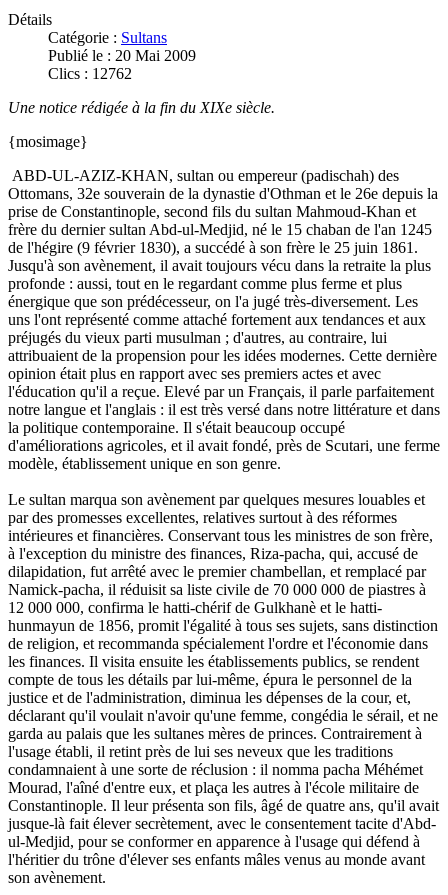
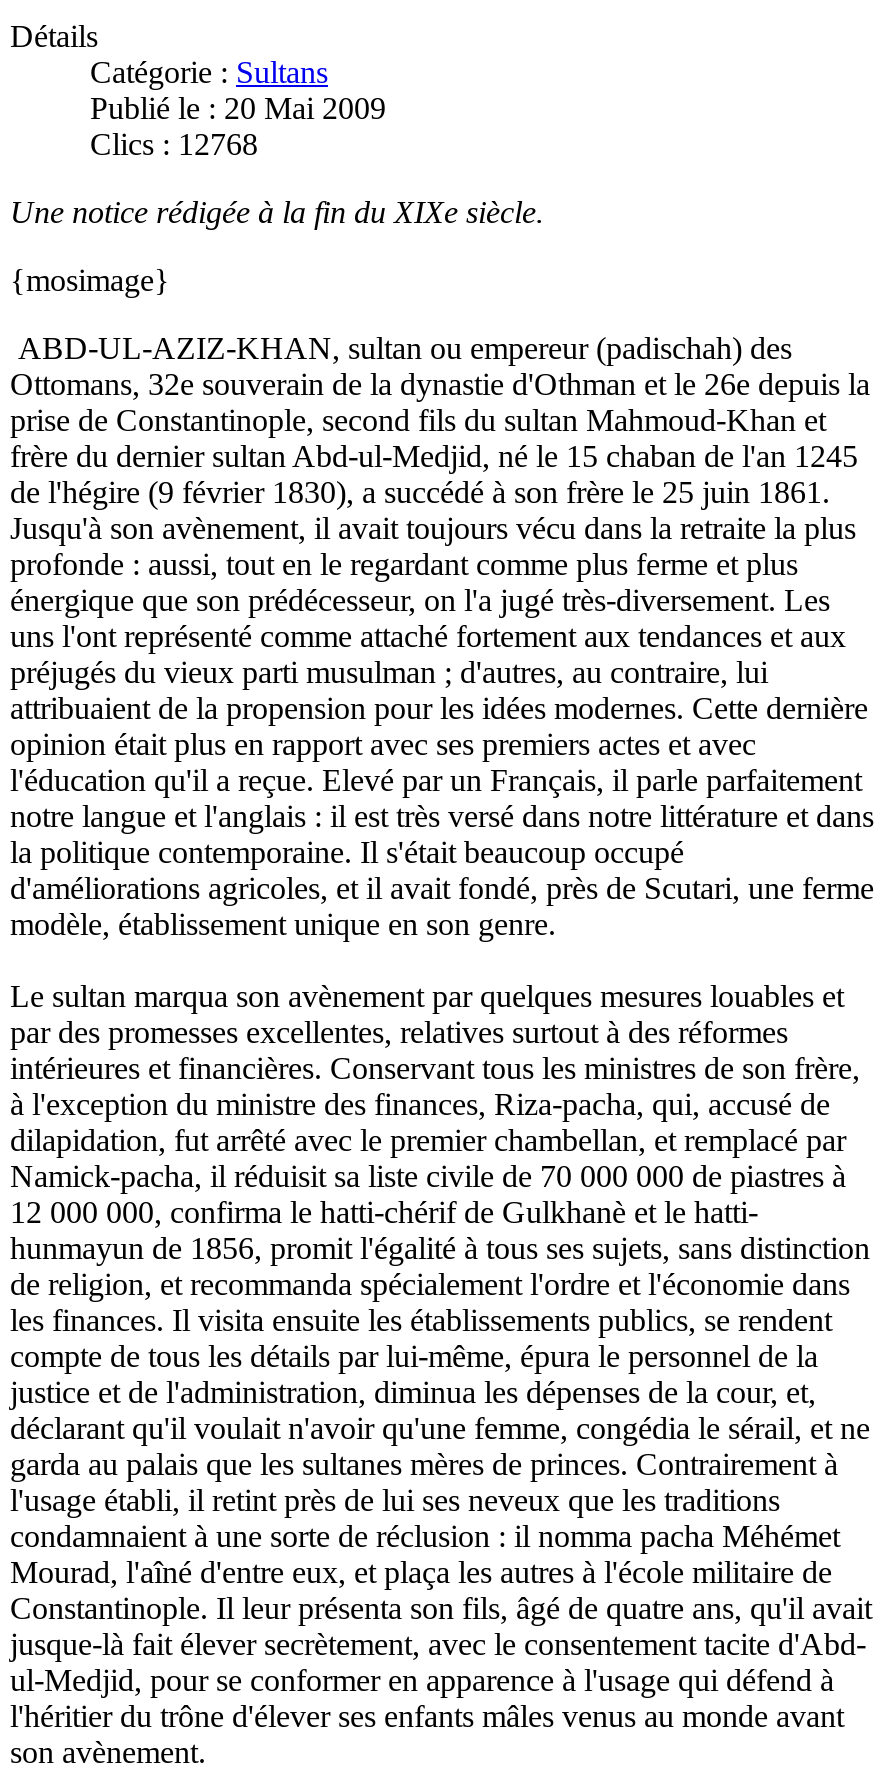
[48,65,132,82] Clics : 12762 -> [90,127,258,161] Clics : 12768

